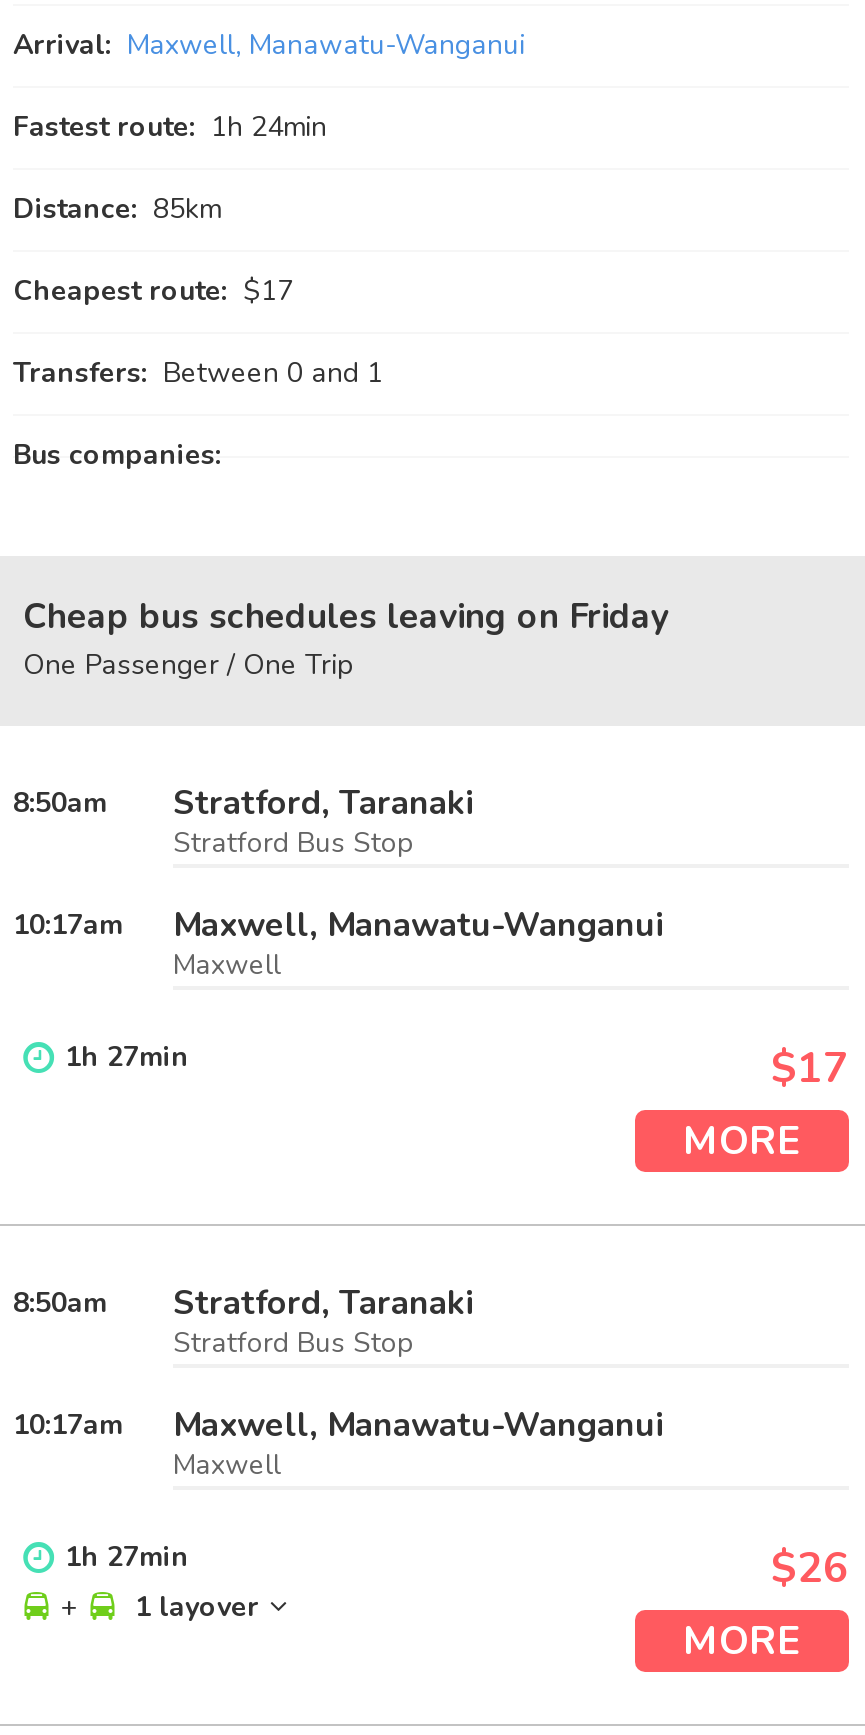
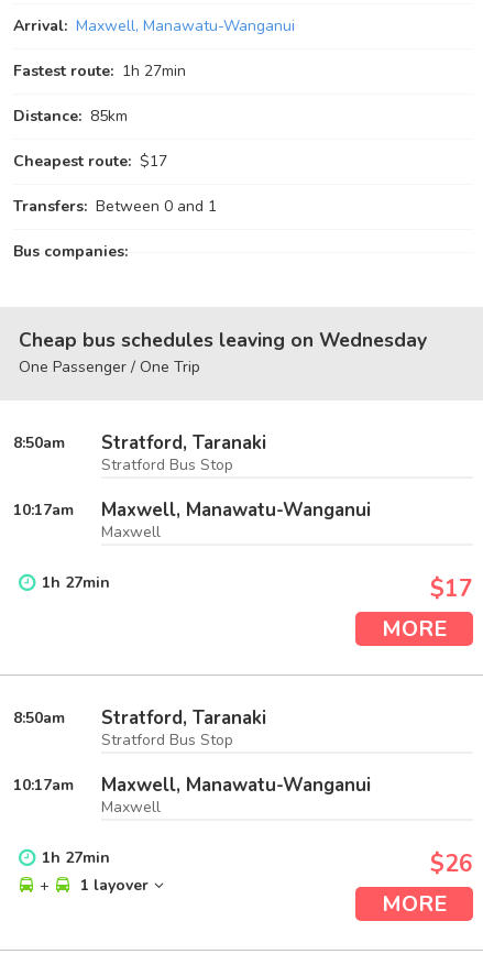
[13,108,327,146] Fastest route: 1h 24min -> [13,61,186,81] Fastest route: 1h 27min
[23,592,669,640] Cheap bus schedules leaving on Friday -> [19,327,427,353] Cheap bus schedules leaving on Wednesday

